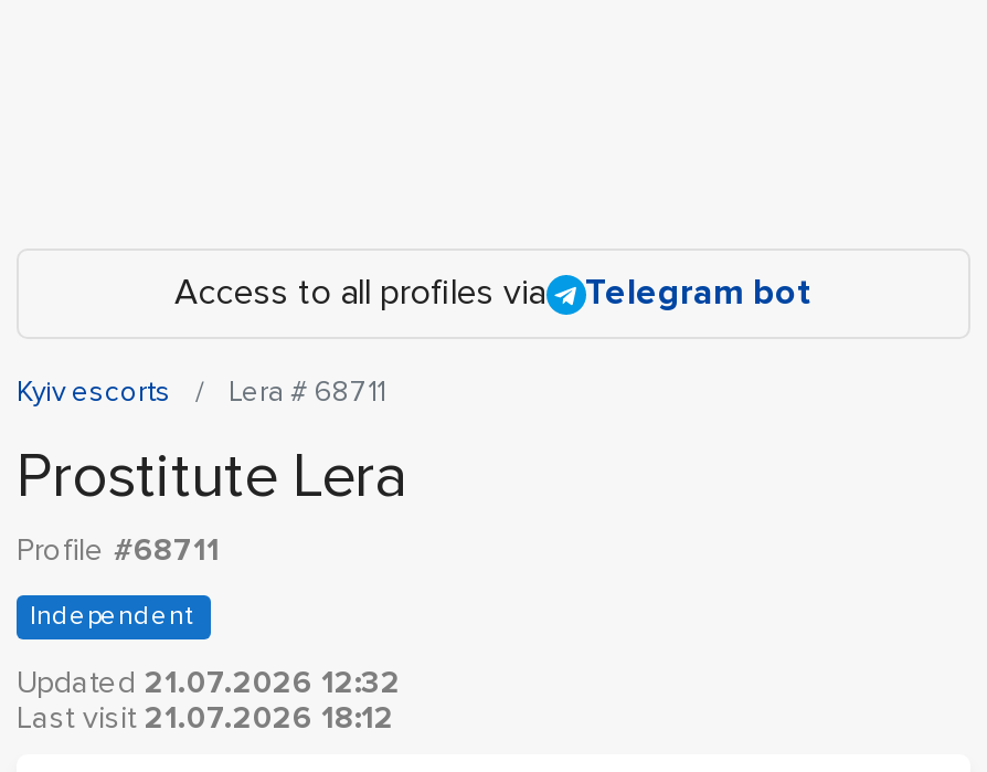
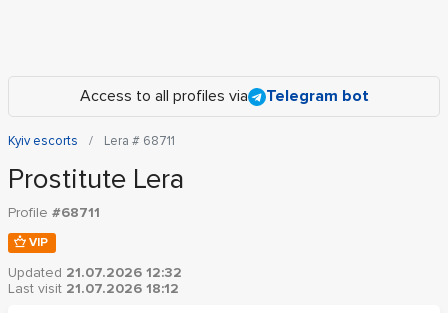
[30,600,193,633] Independent -> [26,235,48,250] VIP

